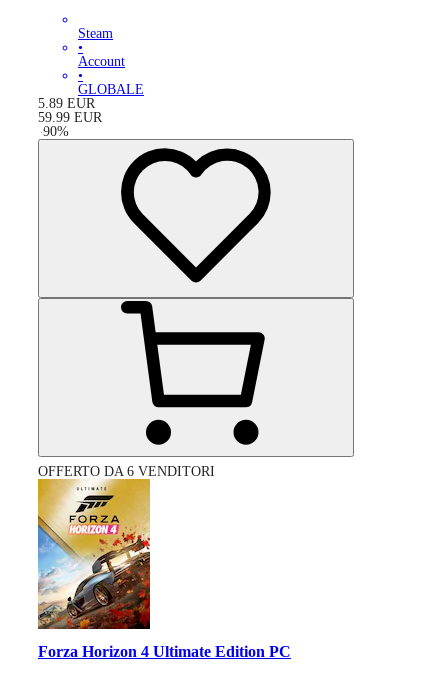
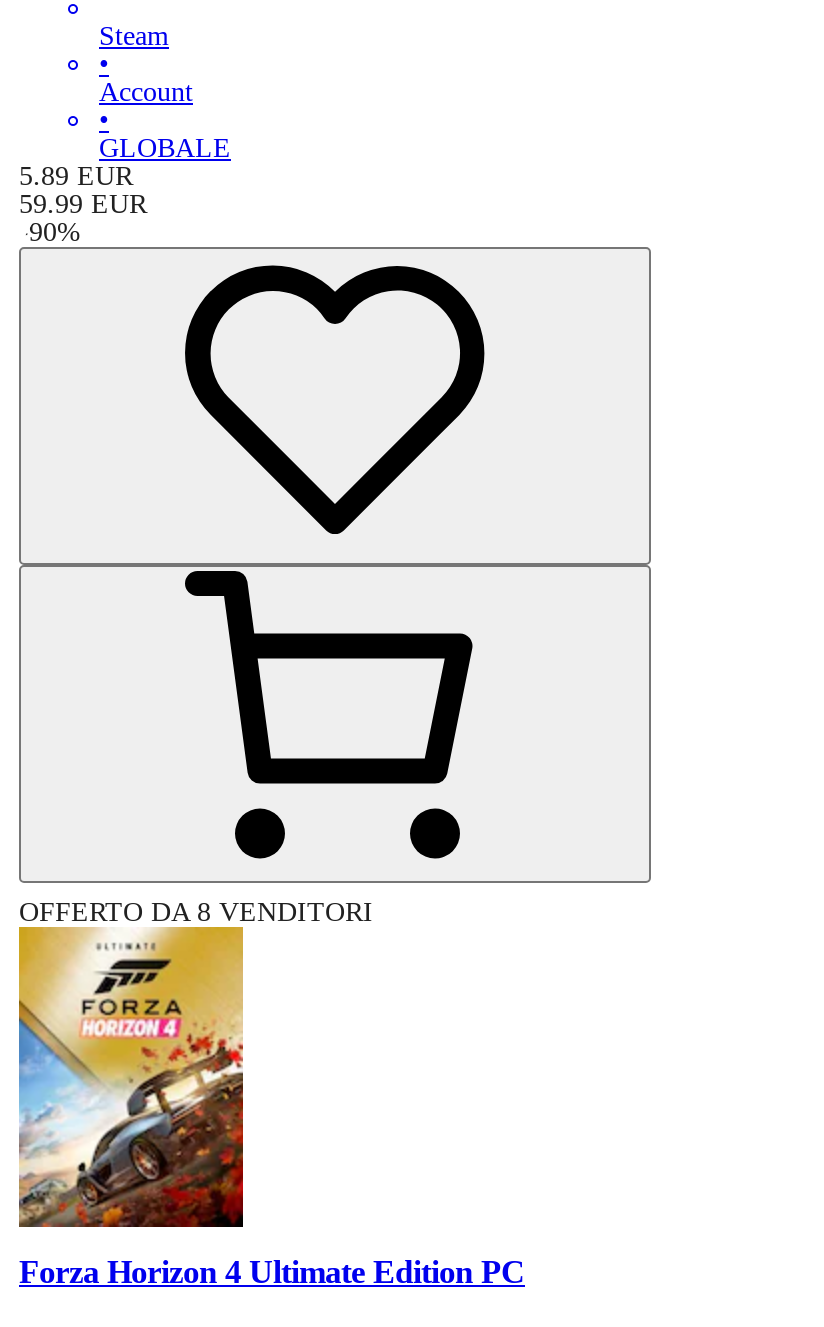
[38,464,215,479] OFFERTO DA 6 VENDITORI -> [19,897,373,927] OFFERTO DA 8 VENDITORI

